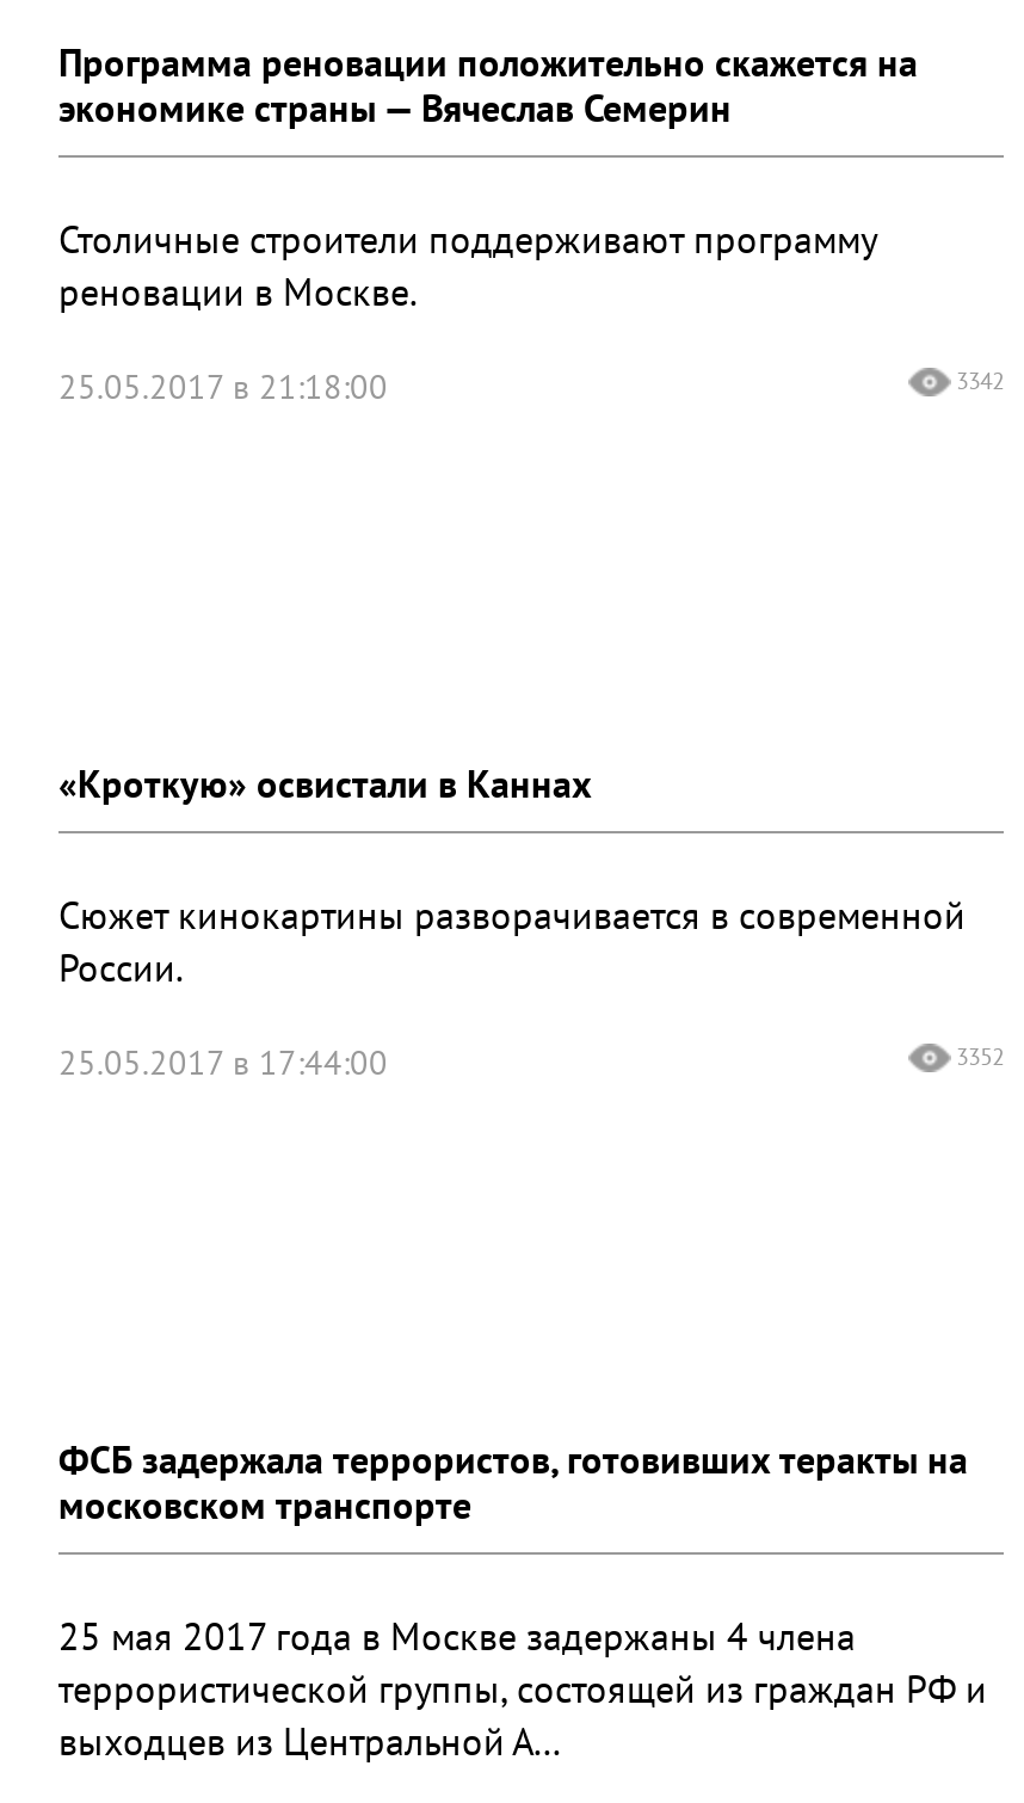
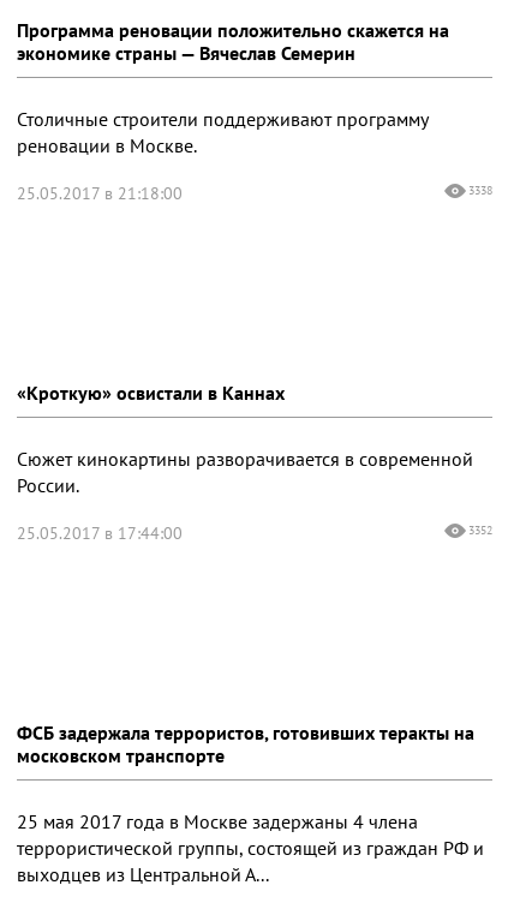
[956,365,1004,396] 3342 -> [468,183,492,198] 3338

